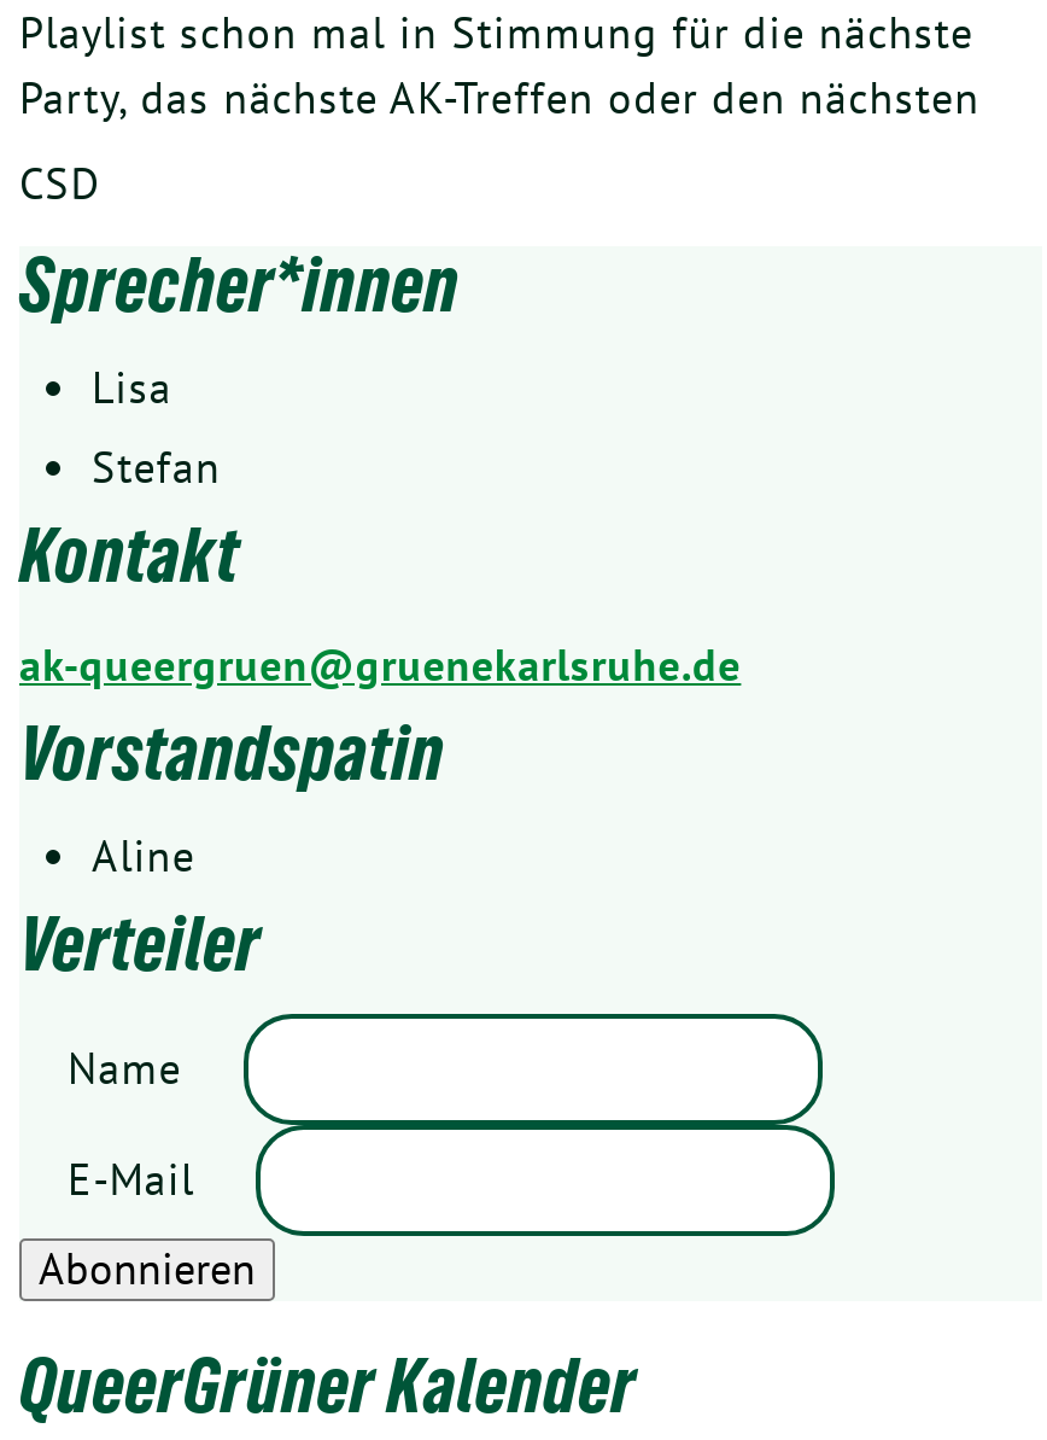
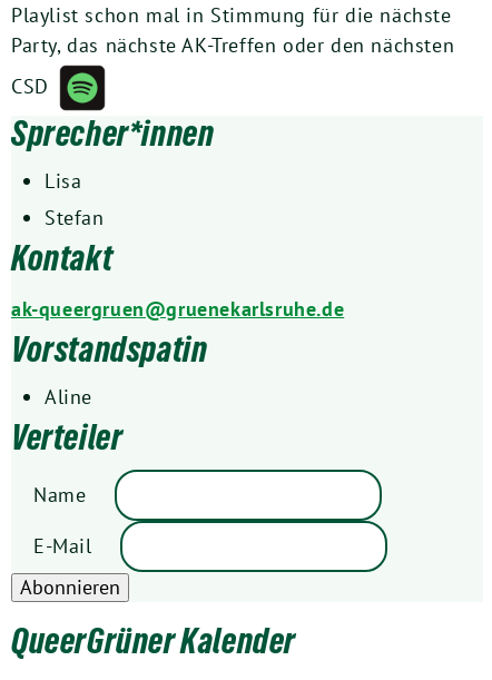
none -> [59,65,106,111] [image]

